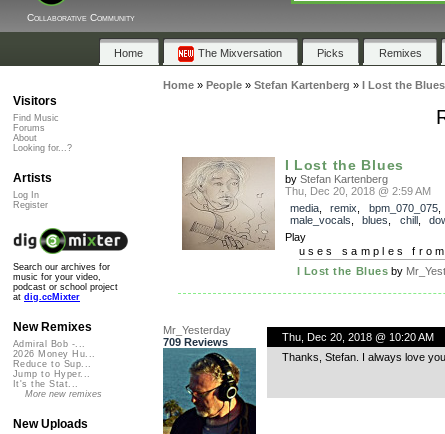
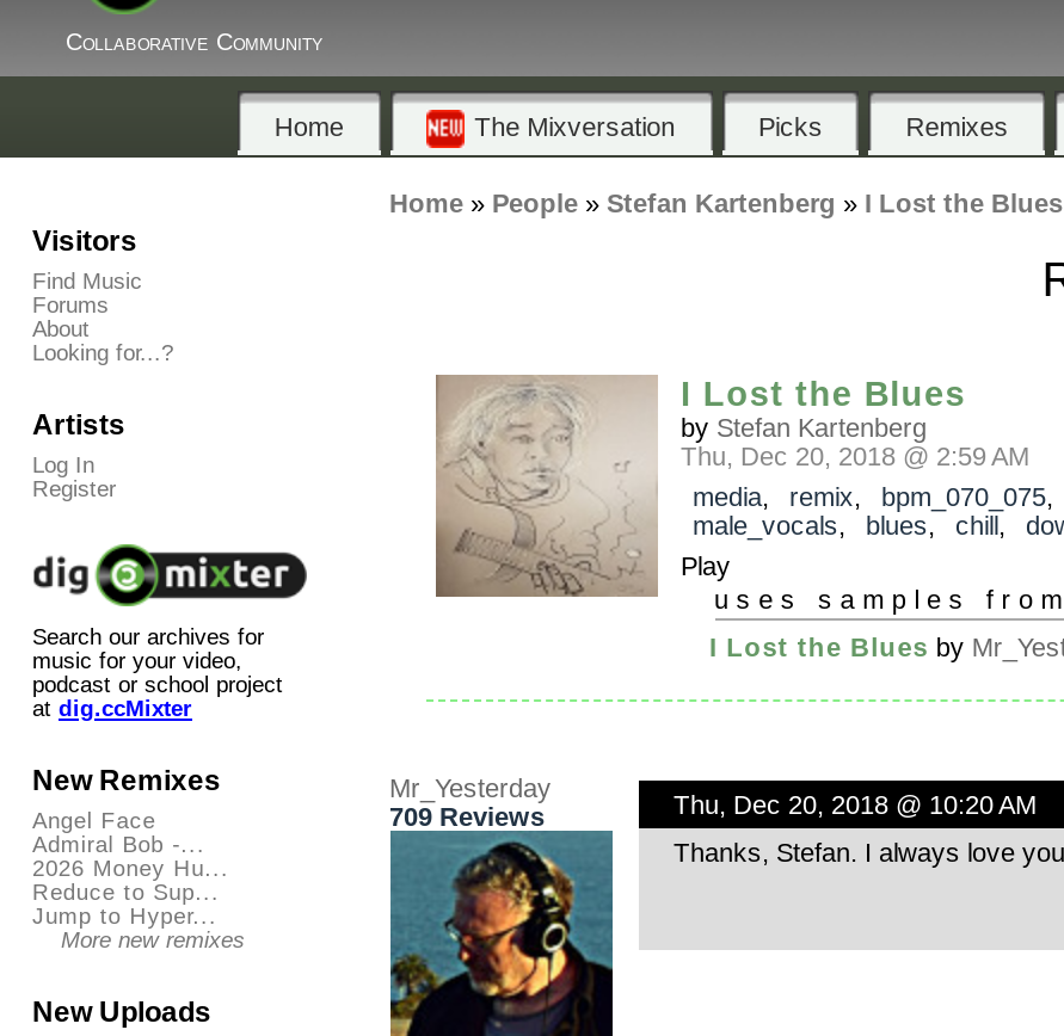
none -> [32,810,156,834] Angel Face
[13,379,78,389] It's the Stat... -> none

